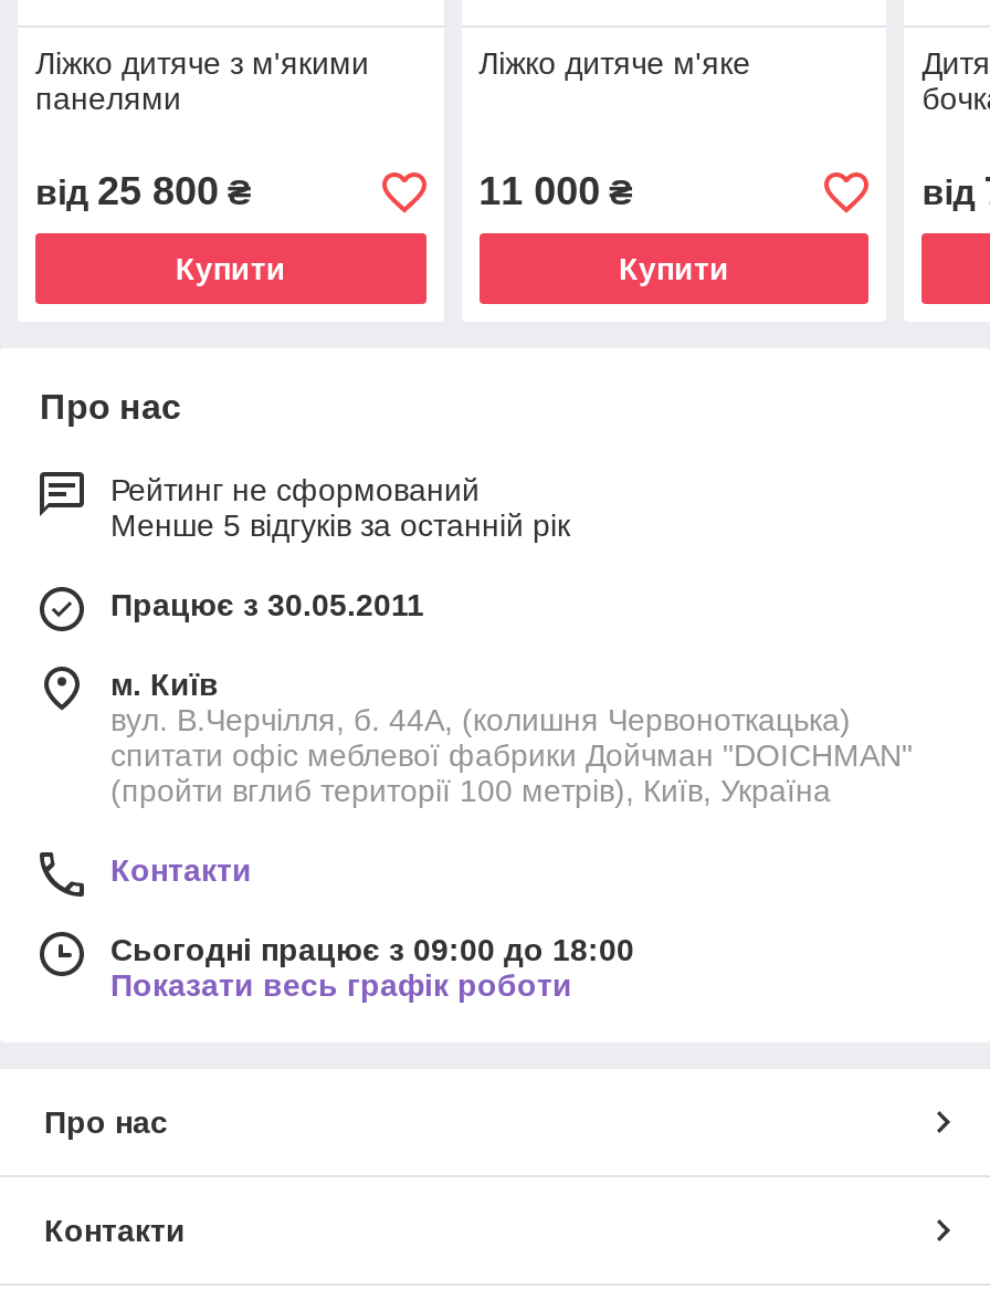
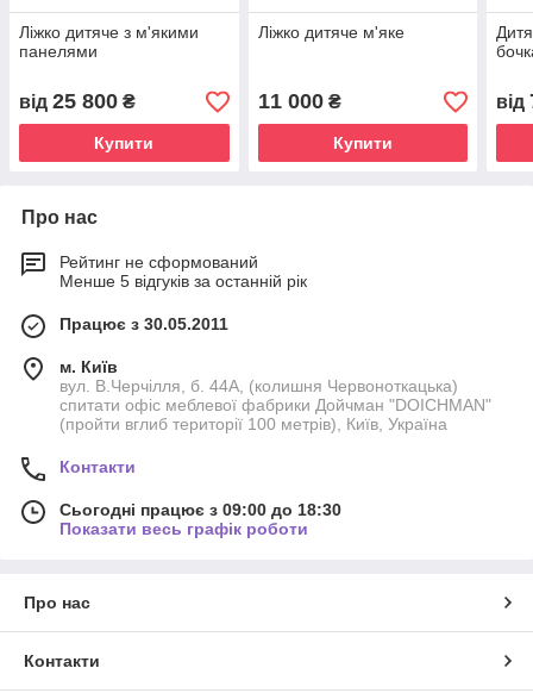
[110,932,634,967] Сьогодні працює з 09:00 до 18:00 -> [59,500,341,519] Сьогодні працює з 09:00 до 18:30

